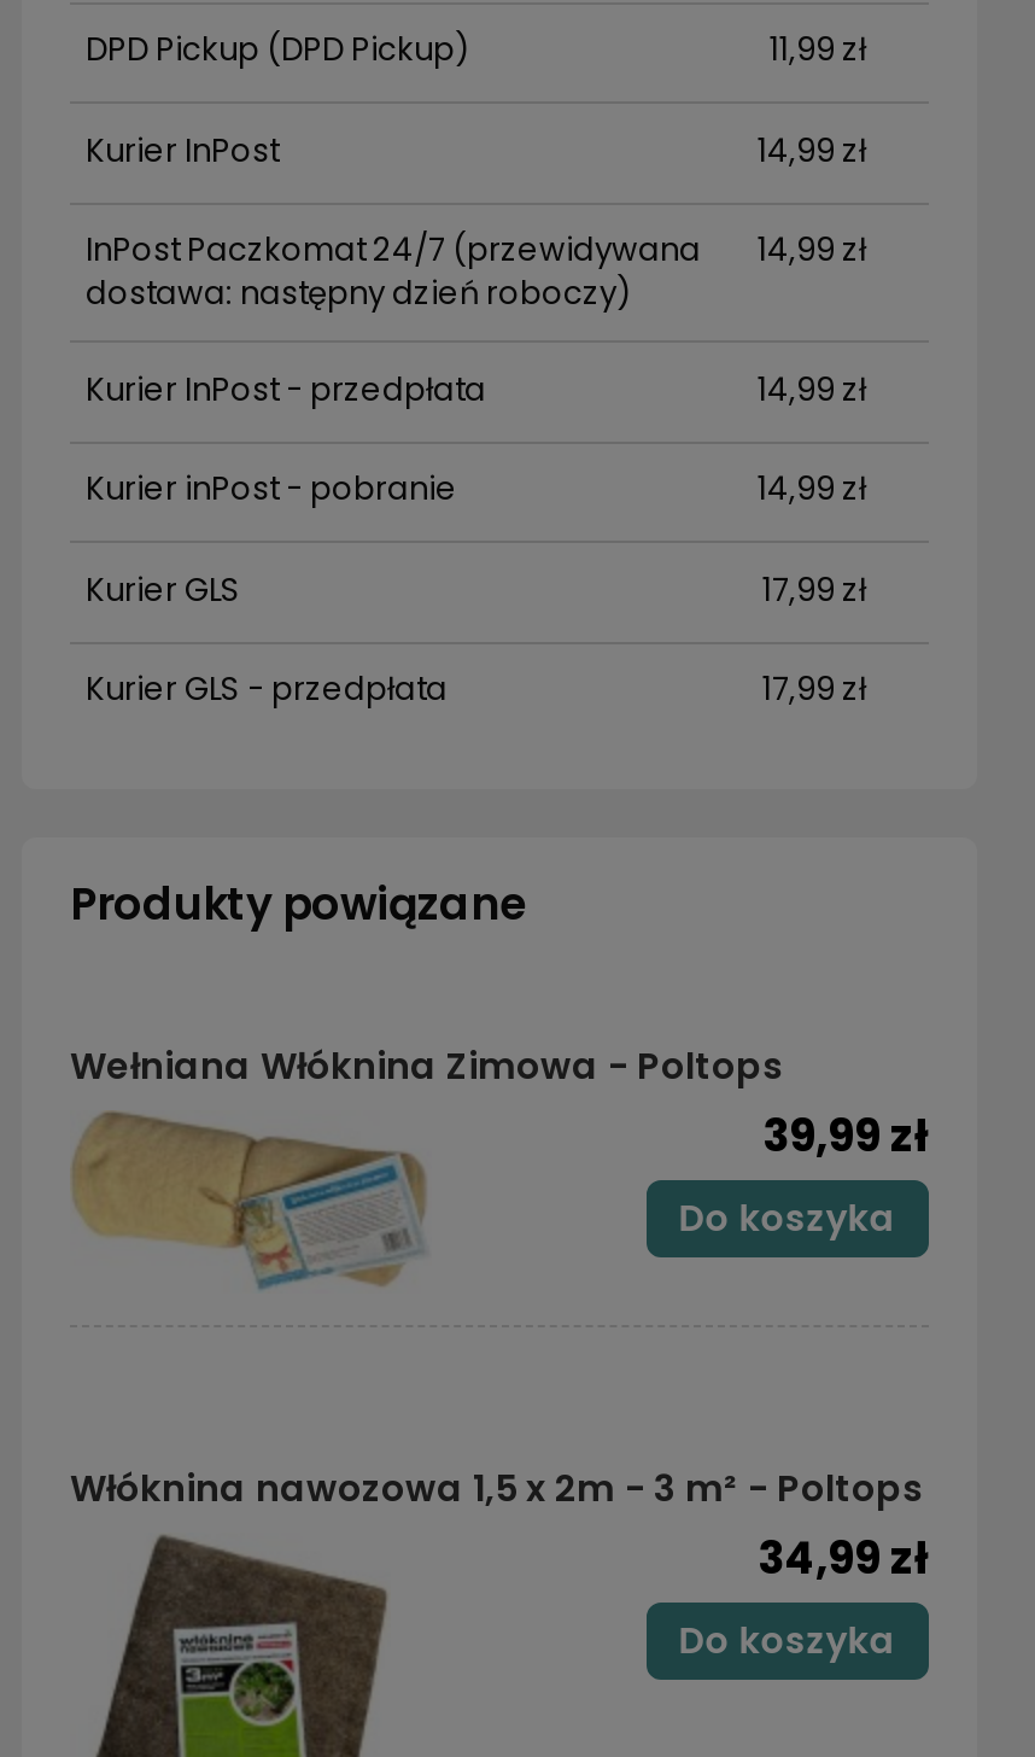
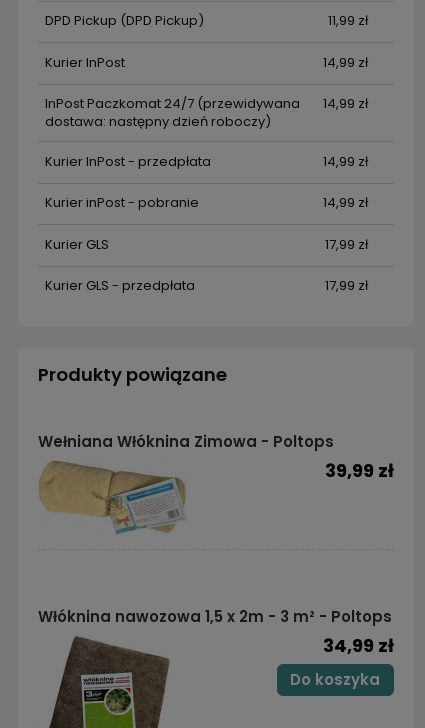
[679,1192,896,1242] Do koszyka -> none

